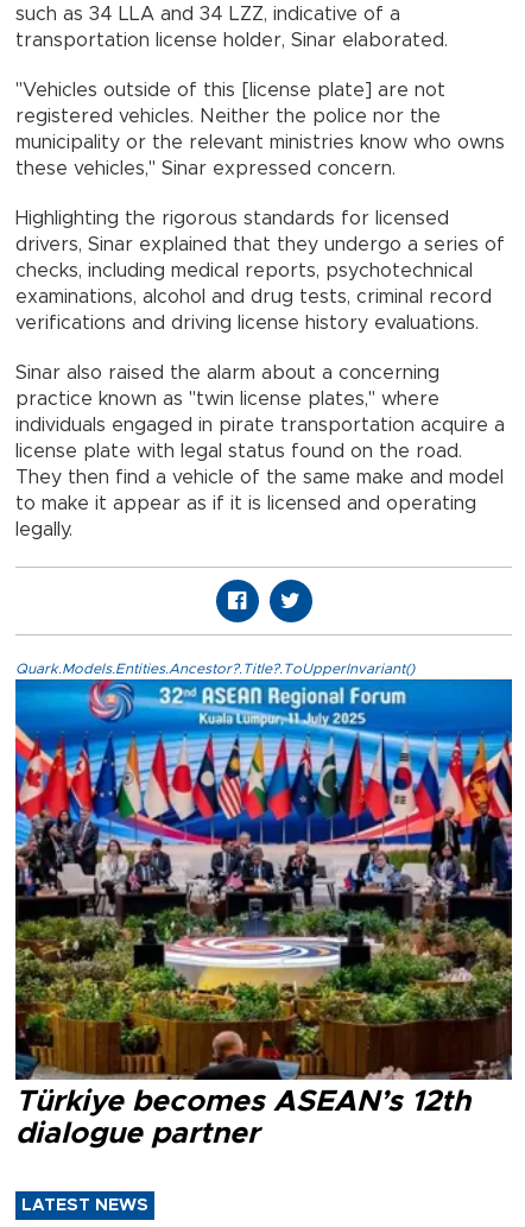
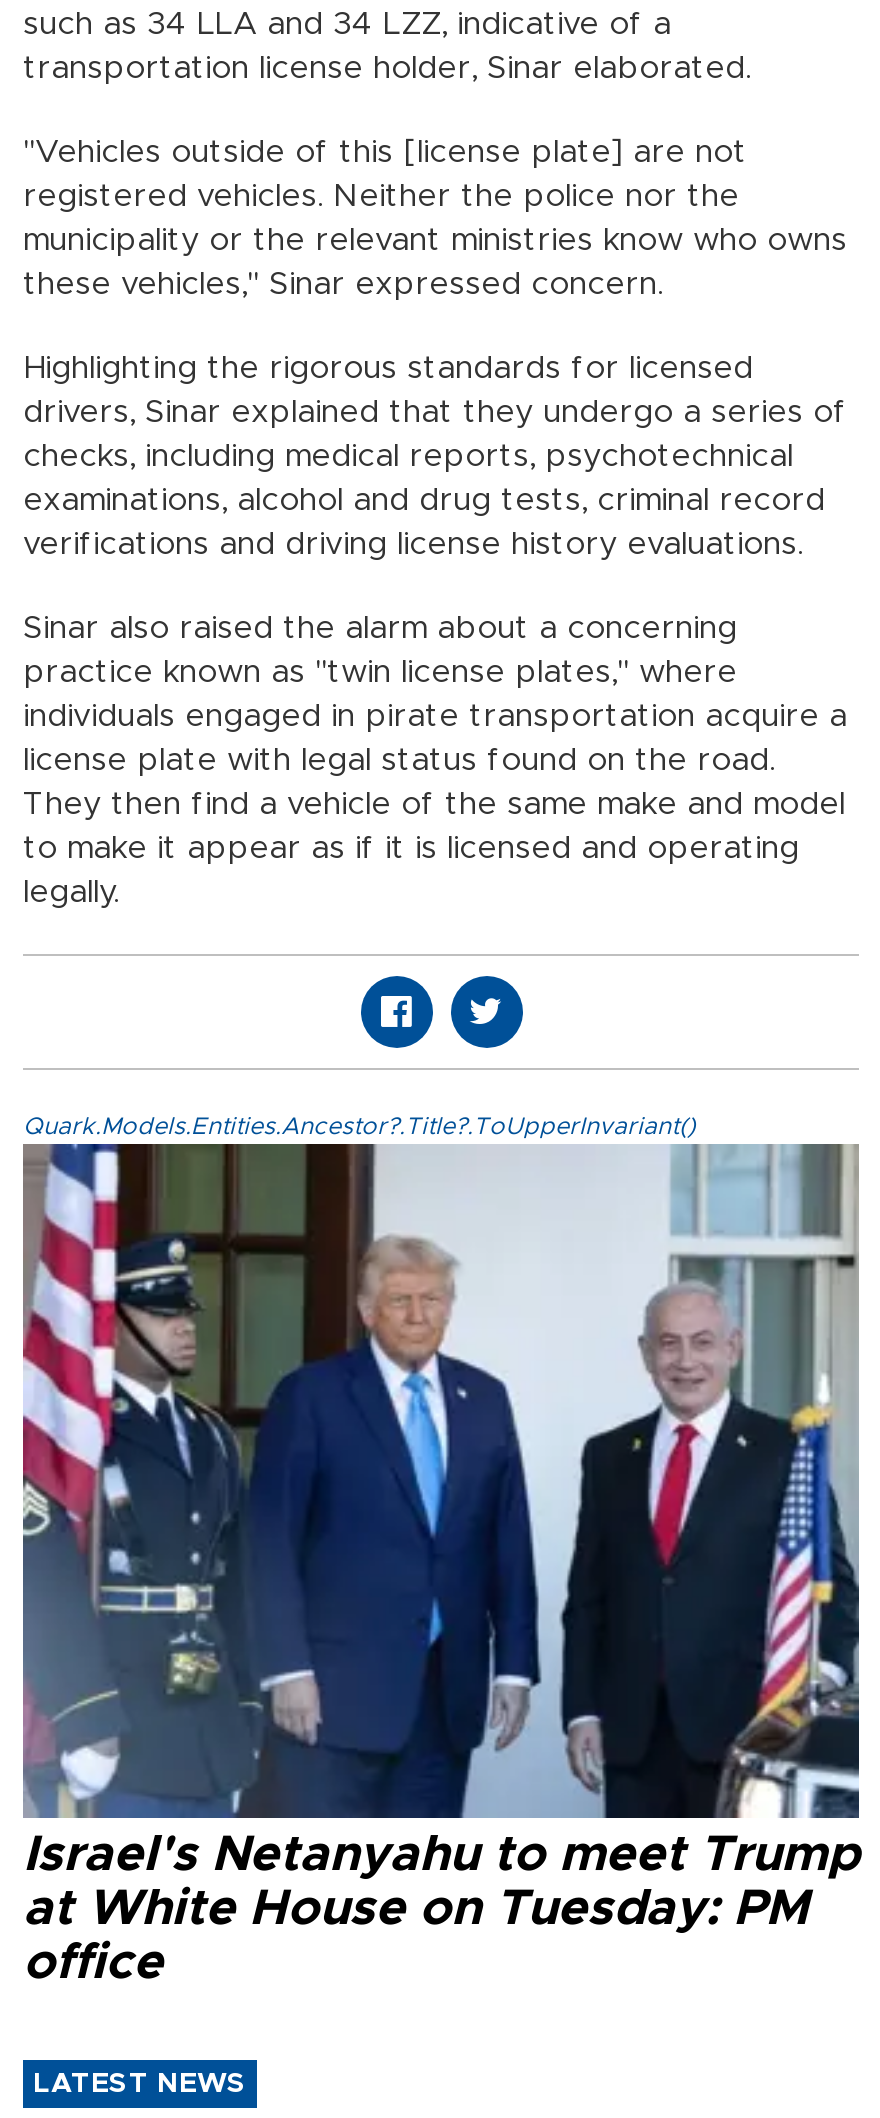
[14,678,513,1149] [image] | Türkiye becomes ASEAN’s 12th | dialogue partner -> [21,1142,861,1989] [image] | Israel's Netanyahu to meet Trump | at White House on Tuesday: PM | office

